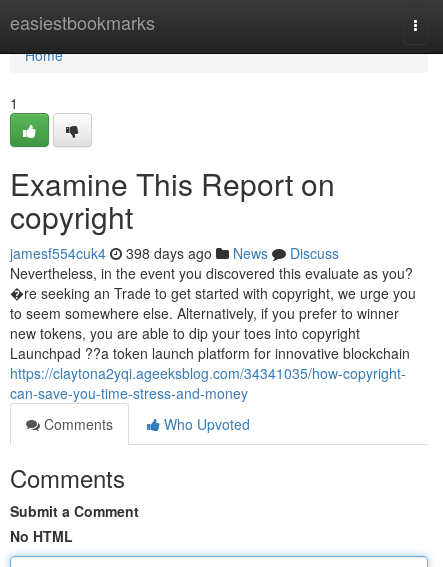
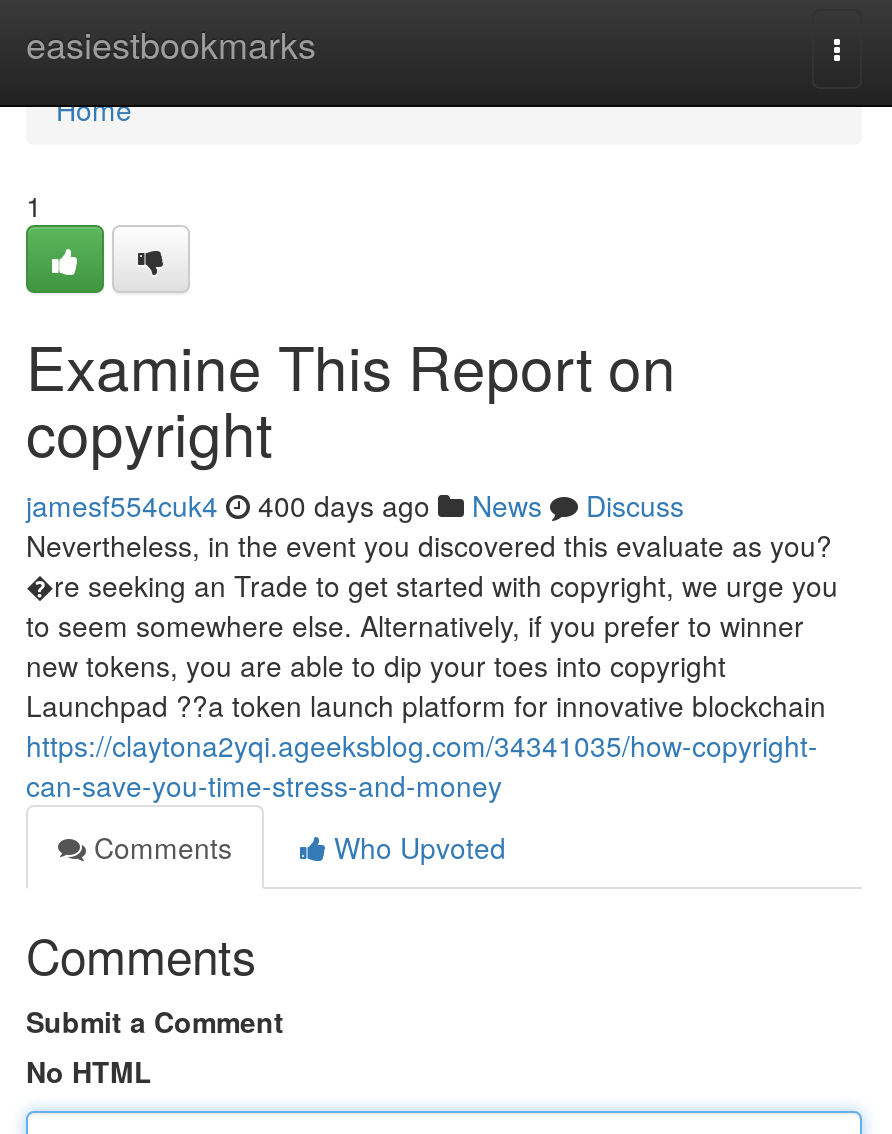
[10,243,339,263] jamesf554cuk4 398 days ago News Discuss -> [26,485,684,525] jamesf554cuk4 400 days ago News Discuss

